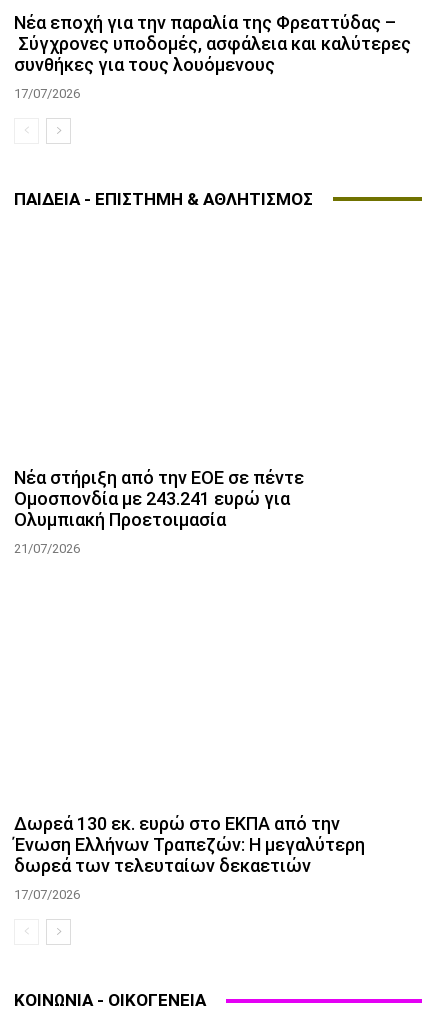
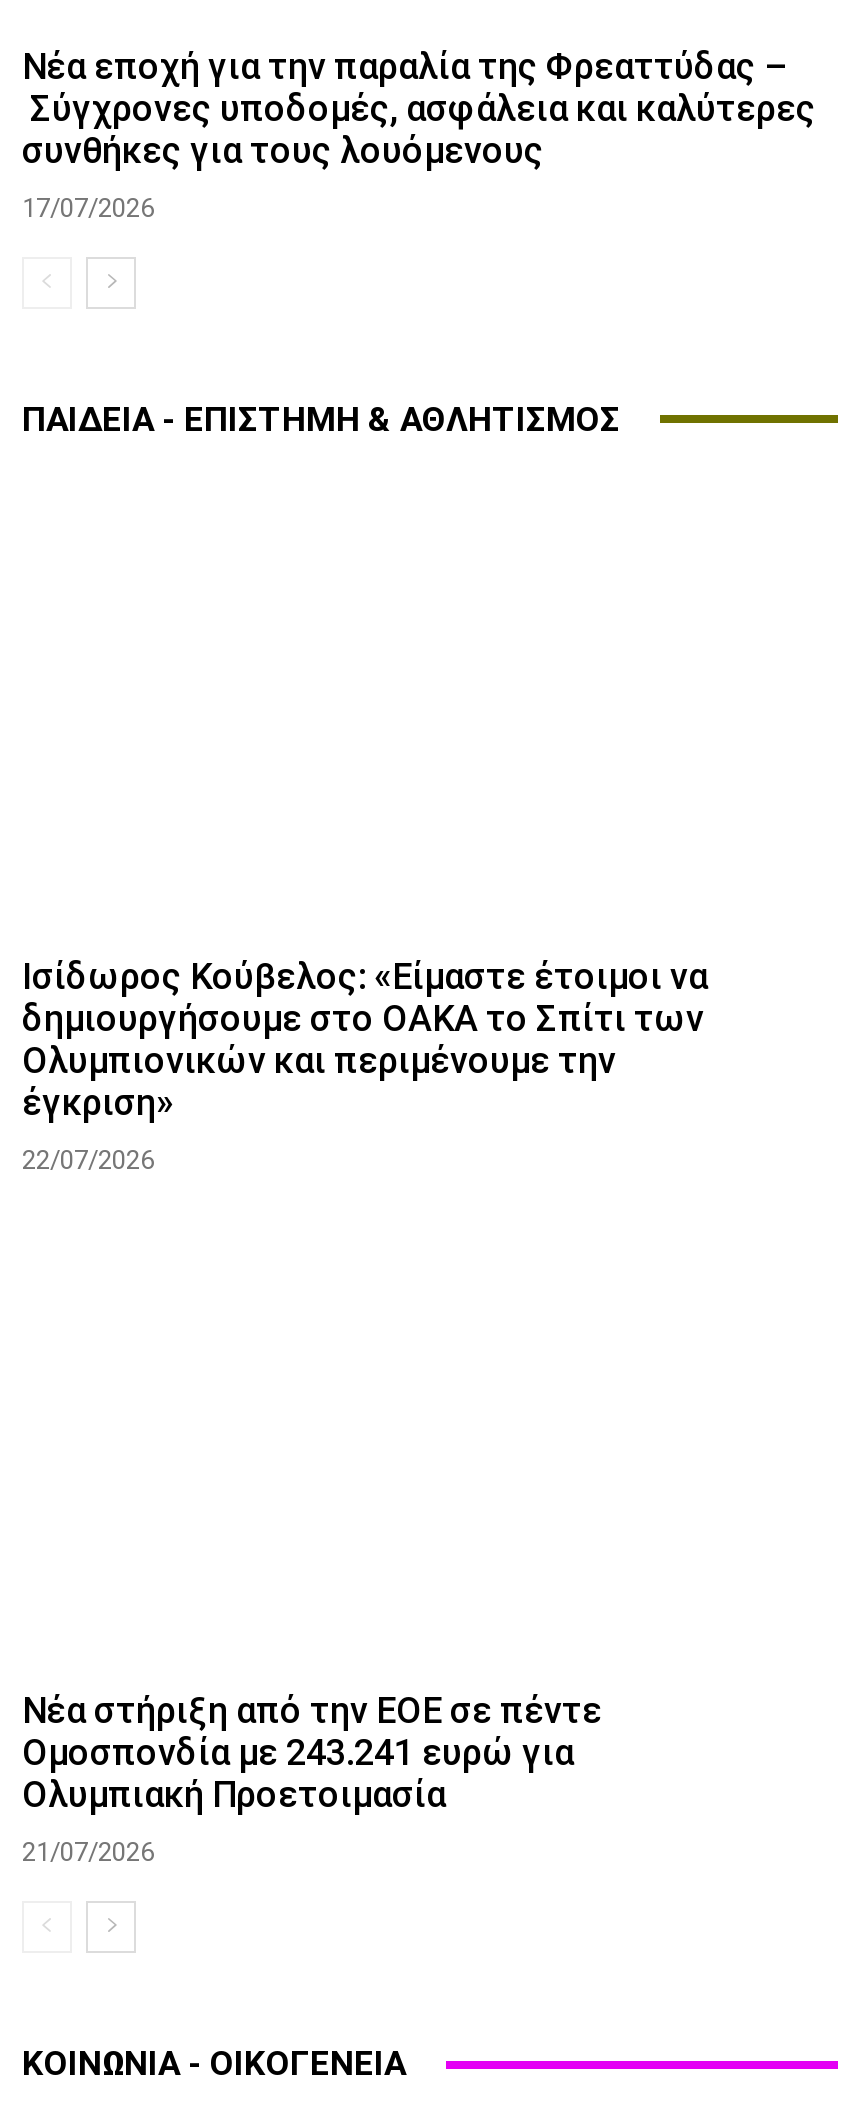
none -> [22,956,708,1176] Ισίδωρος Κούβελος: «Είμαστε έτοιμοι να | δημιουργήσουμε στο ΟΑΚΑ το Σπίτι των | Ολυμπιονικών και περιμένουμε την | έγκριση» | 22/07/2026
moved [14,467,304,556] -> [22,1689,602,1867]: Νέα στήριξη από την ΕΟΕ σε πέντε | Ομοσπονδία με 243.241 ευρώ για | Ολυμπιακή Προετοιμασία | 21/07/2026
[14,813,365,902] Δωρεά 130 εκ. ευρώ στο ΕΚΠΑ από την | Ένωση Ελλήνων Τραπεζών: Η μεγαλύτερη | δωρεά των τελευταίων δεκαετιών | 17/07/2026 -> none

